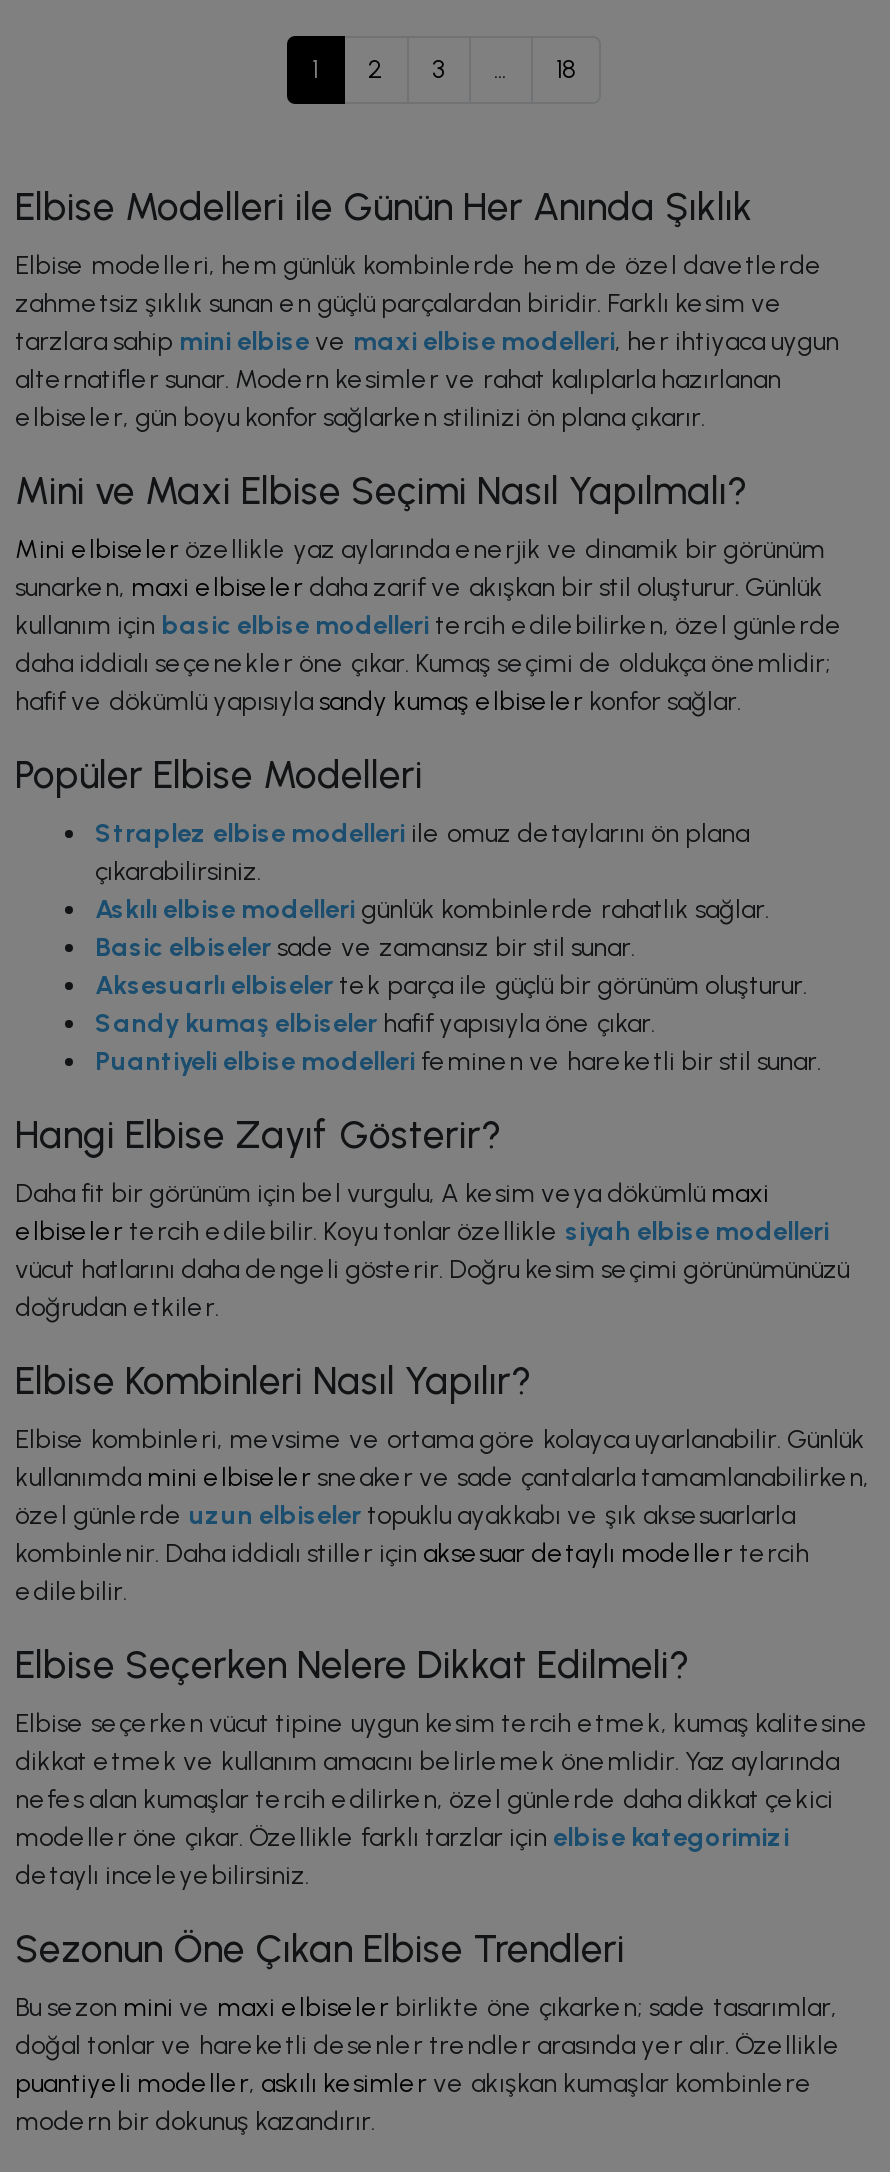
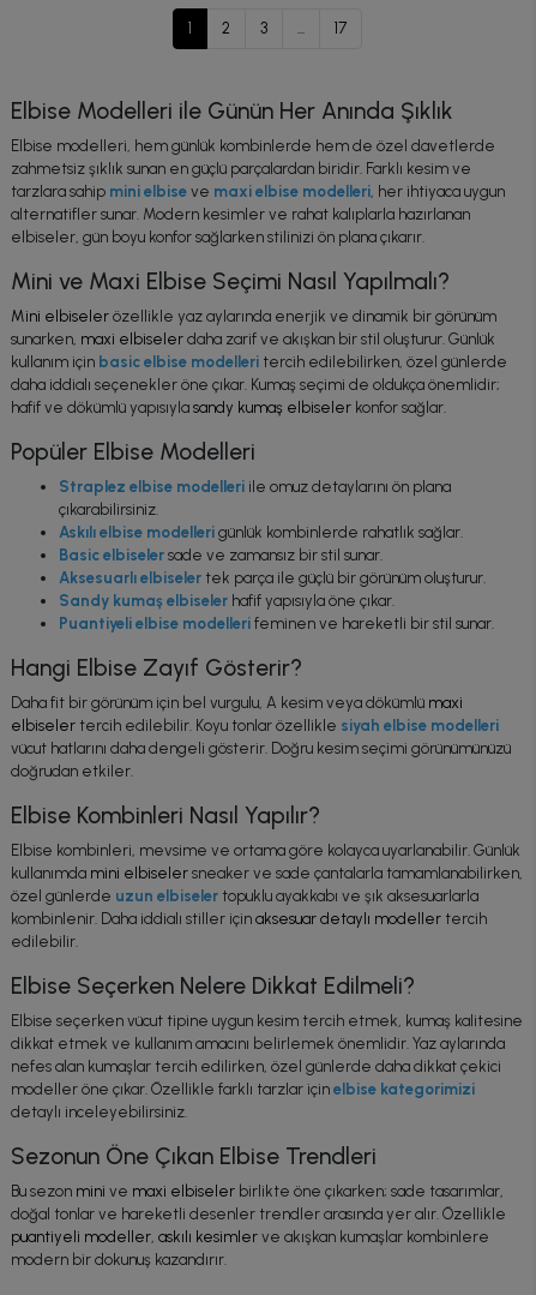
[556,54,574,84] 18 -> [335,19,347,37] 17

